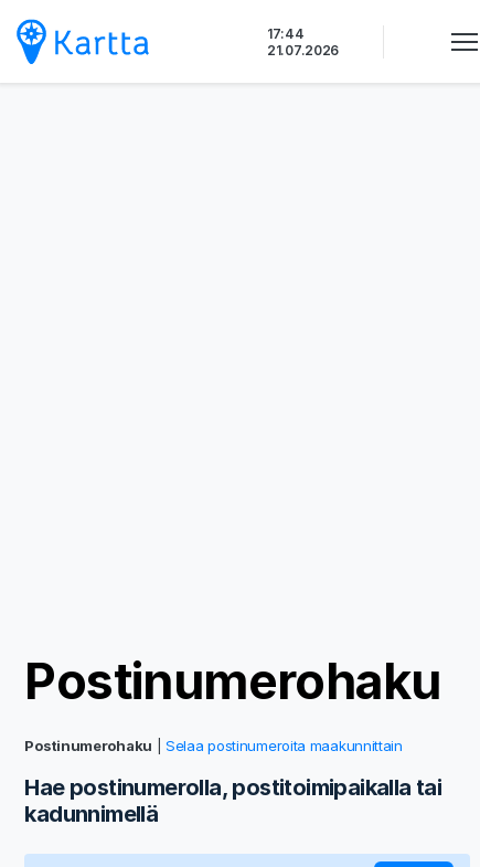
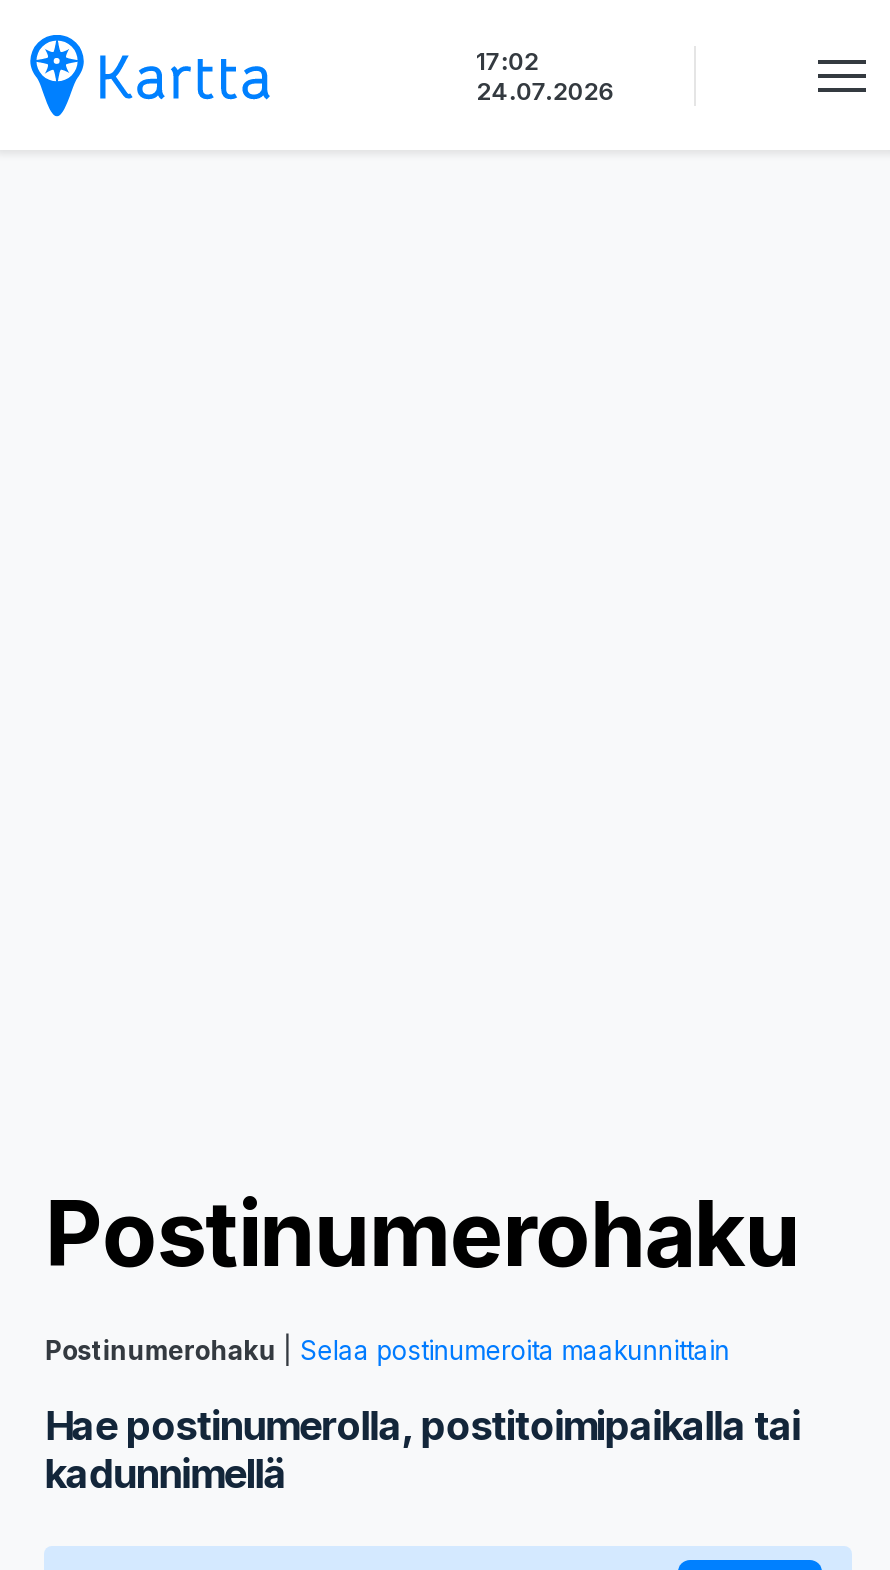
[267,25,304,41] 17:44 -> [476,45,539,75] 17:02
[267,41,339,58] 21.07.2026 -> [476,75,614,105] 24.07.2026

